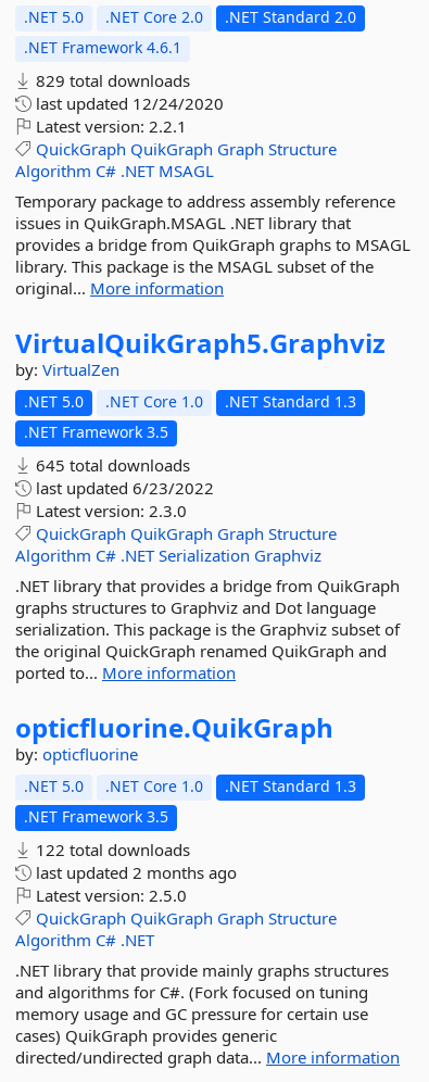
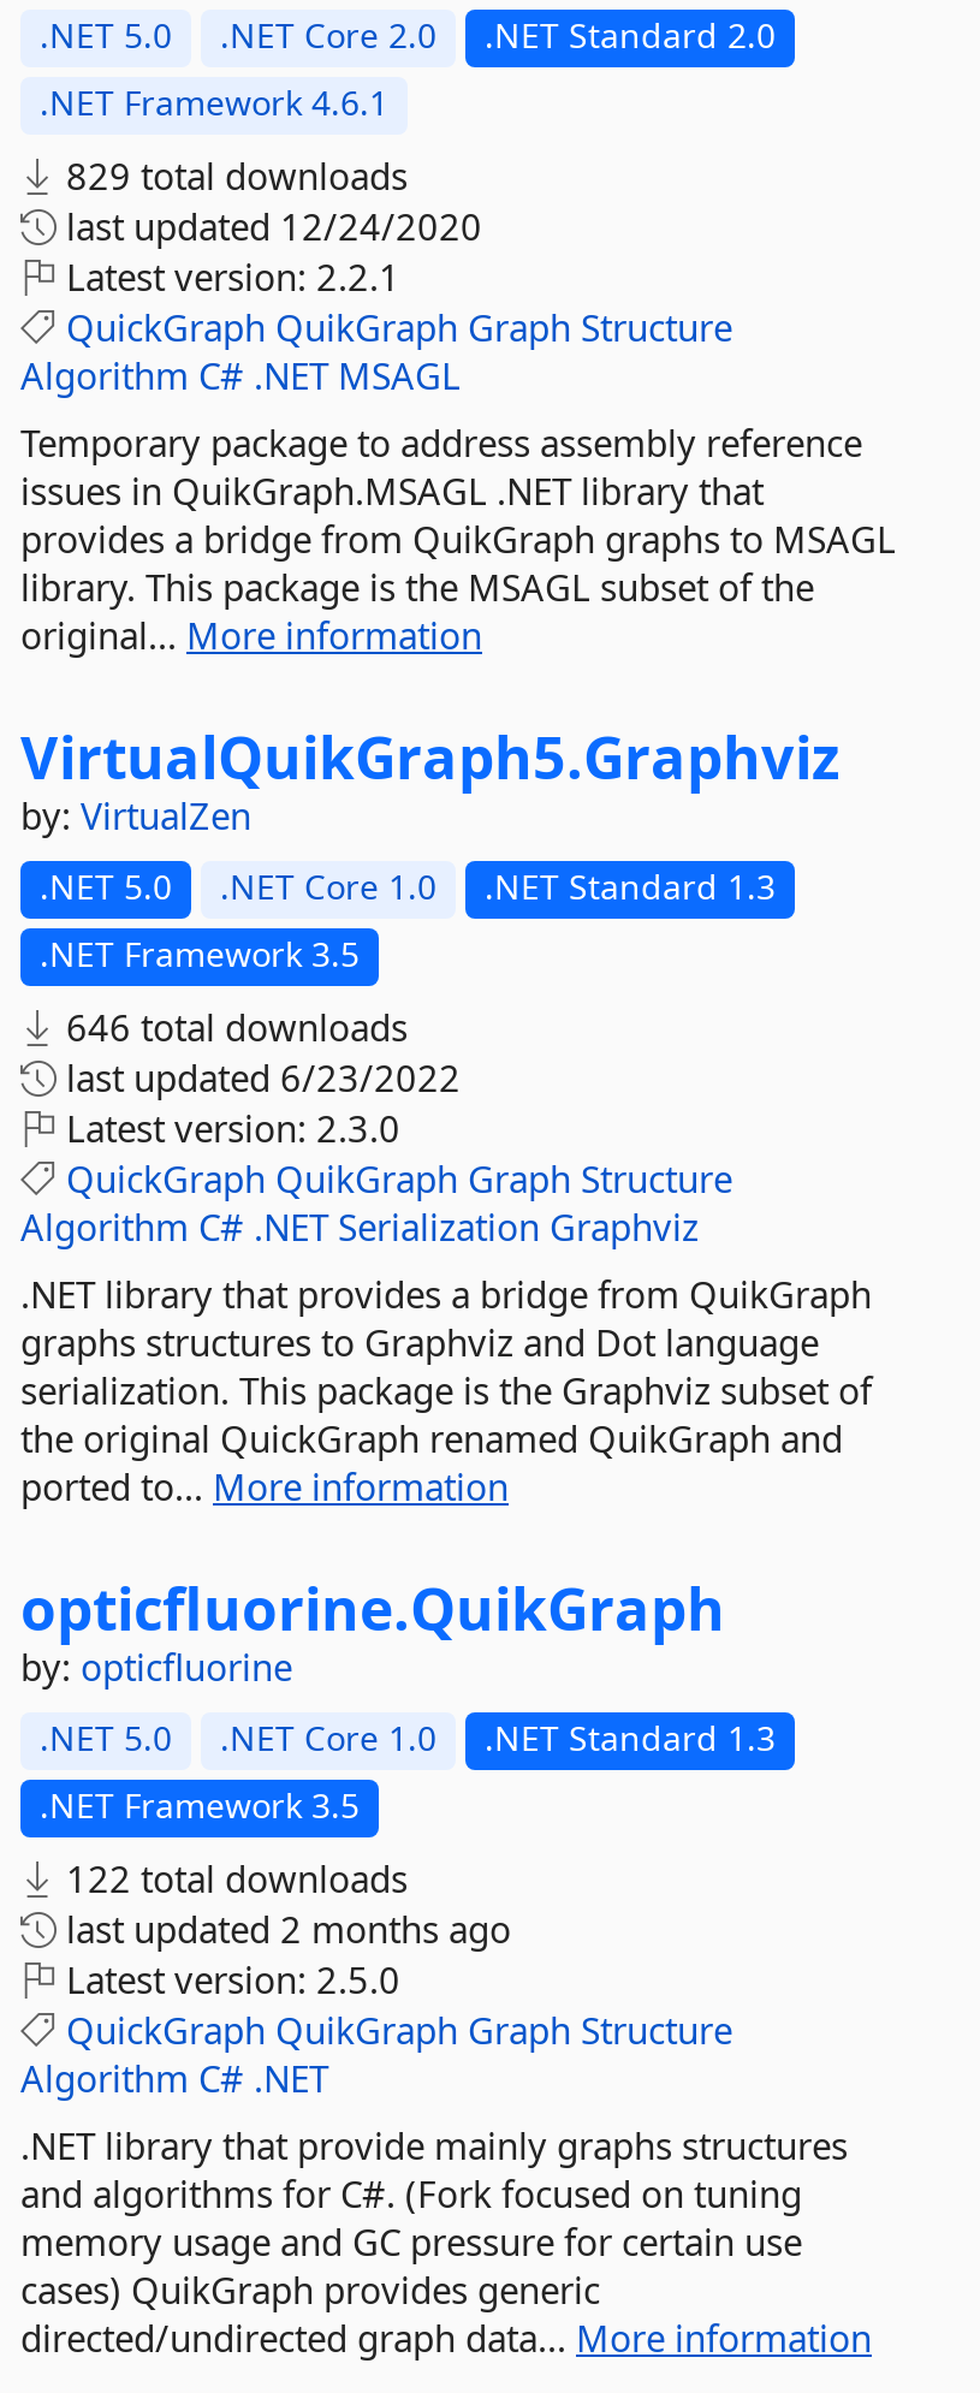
[31,454,190,476] 645 total downloads -> [57,1003,408,1051] 646 total downloads

